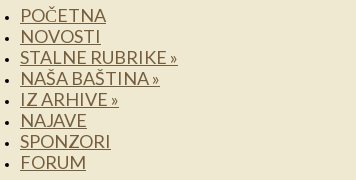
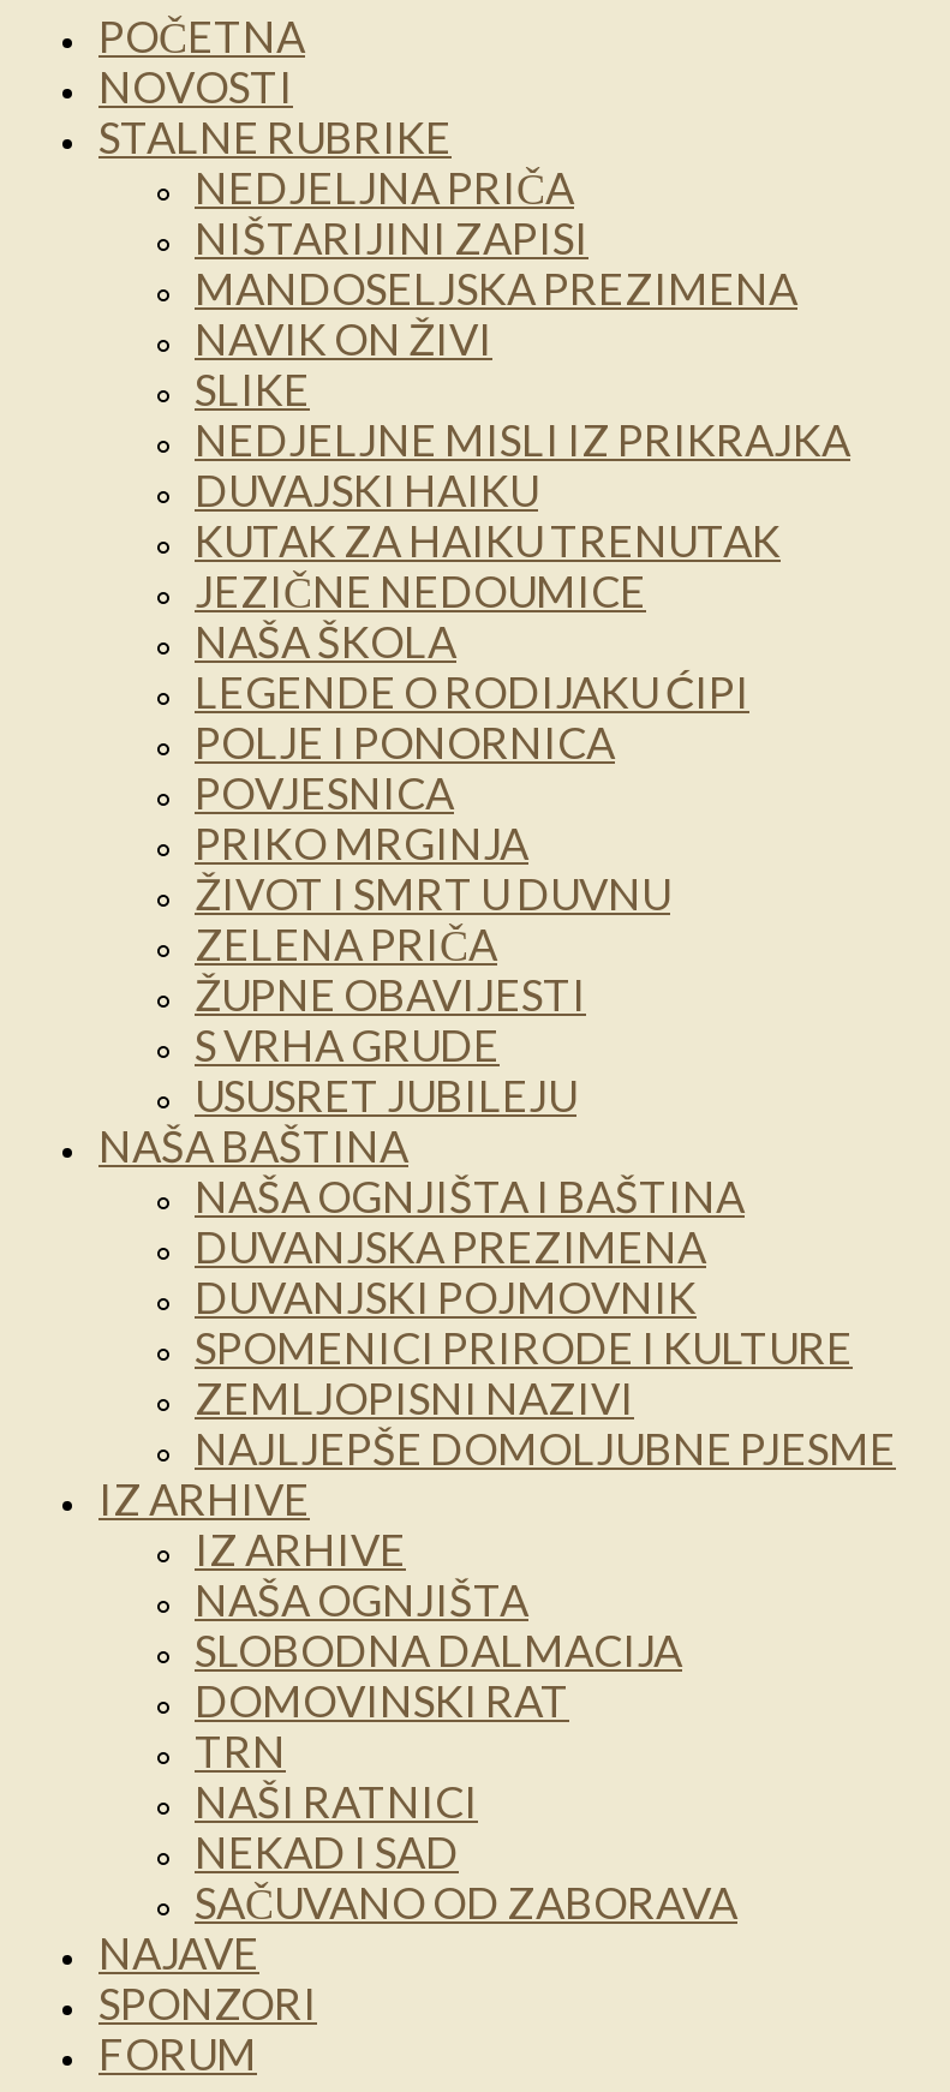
[20,46,178,110] STALNE RUBRIKE» | NAŠA BAŠTINA» | IZ ARHIVE» -> [98,110,896,1929] STALNE RUBRIKE | NEDJELJNA PRIČA | NIŠTARIJINI ZAPISI | MANDOSELJSKA PREZIMENA | NAVIK ON ŽIVI | SLIKE | NEDJELJNE MISLI IZ PRIKRAJKA | DUVAJSKI HAIKU | KUTAK ZA HAIKU TRENUTAK | JEZIČNE NEDOUMICE | NAŠA ŠKOLA | LEGENDE O RODIJAKU ĆIPI | POLJE I PONORNICA | POVJESNICA | PRIKO MRGINJA | ŽIVOT I SMRT U DUVNU | ZELENA PRIČA | ŽUPNE OBAVIJESTI | S VRHA GRUDE | USUSRET JUBILEJU | NAŠA BAŠTINA | NAŠA OGNJIŠTA I BAŠTINA | DUVANJSKA PREZIMENA | DUVANJSKI POJMOVNIK | SPOMENICI PRIRODE I KULTURE | ZEMLJOPISNI NAZIVI | NAJLJEPŠE DOMOLJUBNE PJESME | IZ ARHIVE | IZ ARHIVE | NAŠA OGNJIŠTA | SLOBODNA DALMACIJA | DOMOVINSKI RAT | TRN | NAŠI RATNICI | NEKAD I SAD | SAČUVANO OD ZABORAVA

